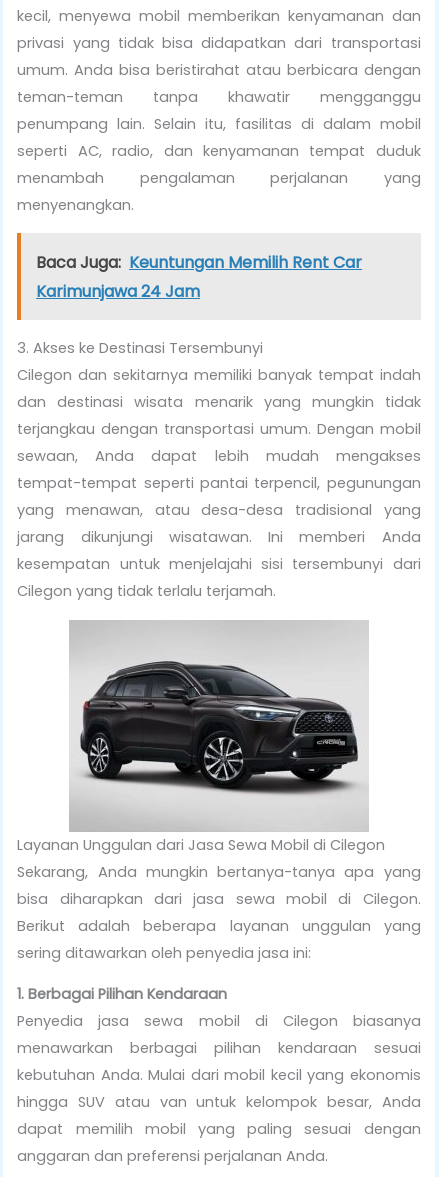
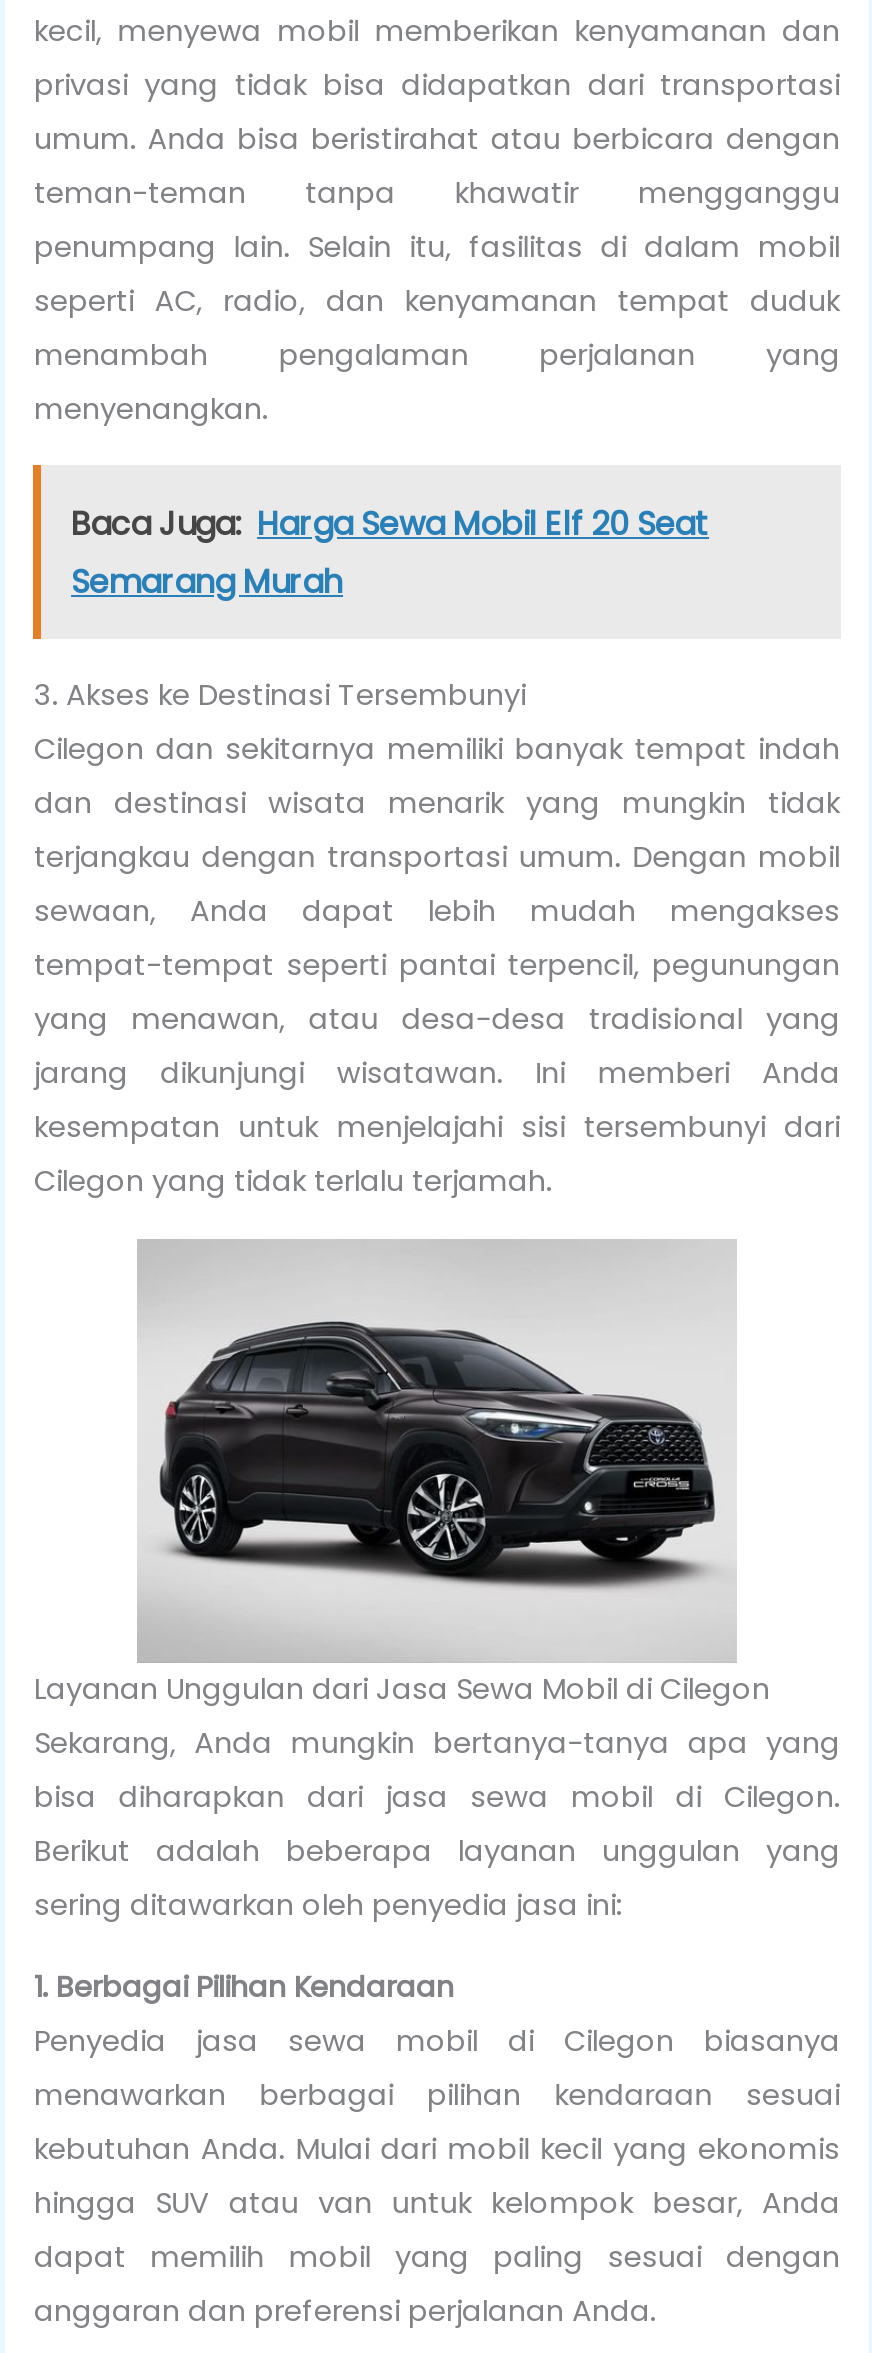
[36,251,362,303] Baca Juga: Keuntungan Memilih Rent Car | Karimunjawa 24 Jam -> [71,501,709,605] Baca Juga: Harga Sewa Mobil Elf 20 Seat | Semarang Murah

